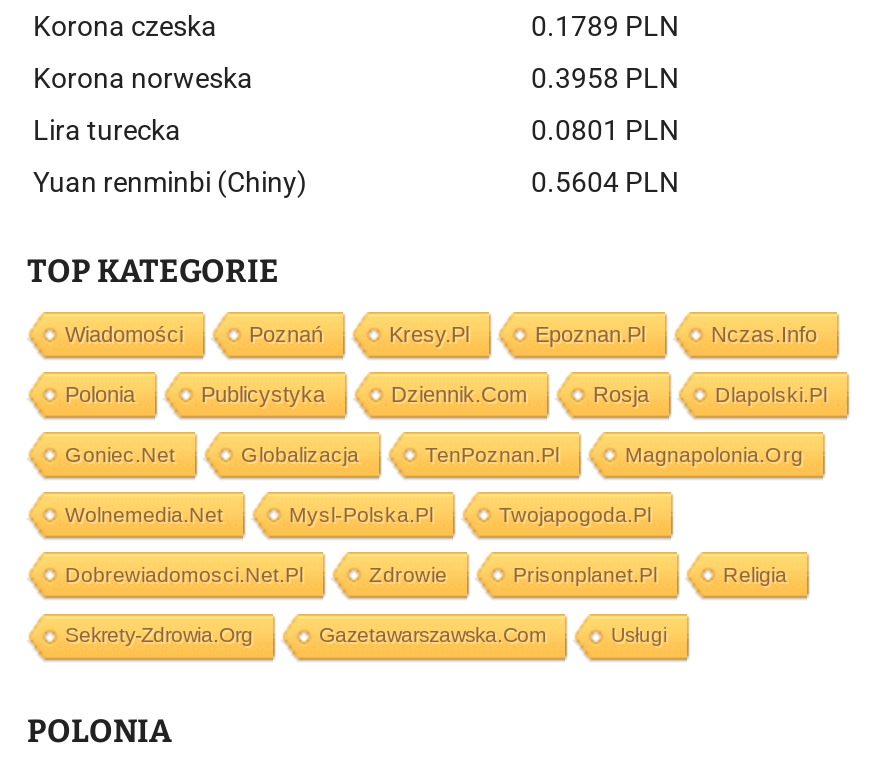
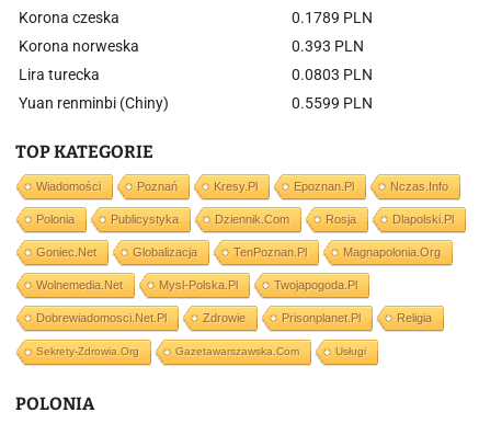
[531,62,679,94] 0.3958 PLN -> [292,37,364,55] 0.393 PLN
[531,114,679,146] 0.0801 PLN -> [292,66,373,83] 0.0803 PLN
[531,166,679,198] 0.5604 PLN -> [292,94,373,112] 0.5599 PLN

